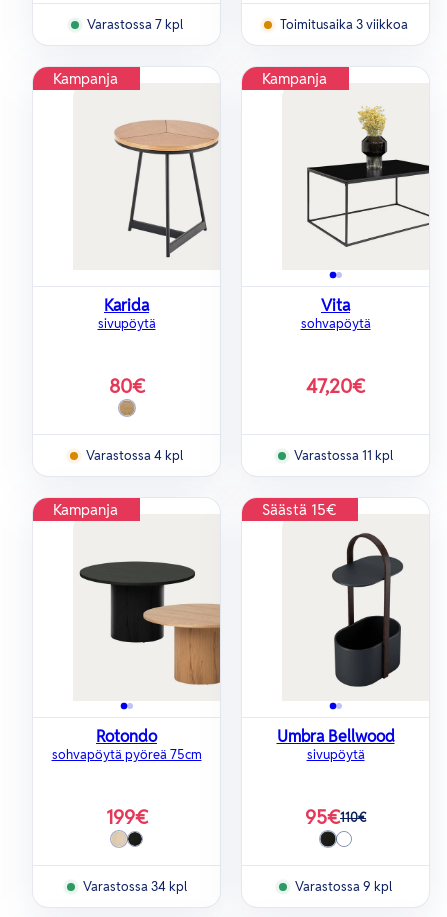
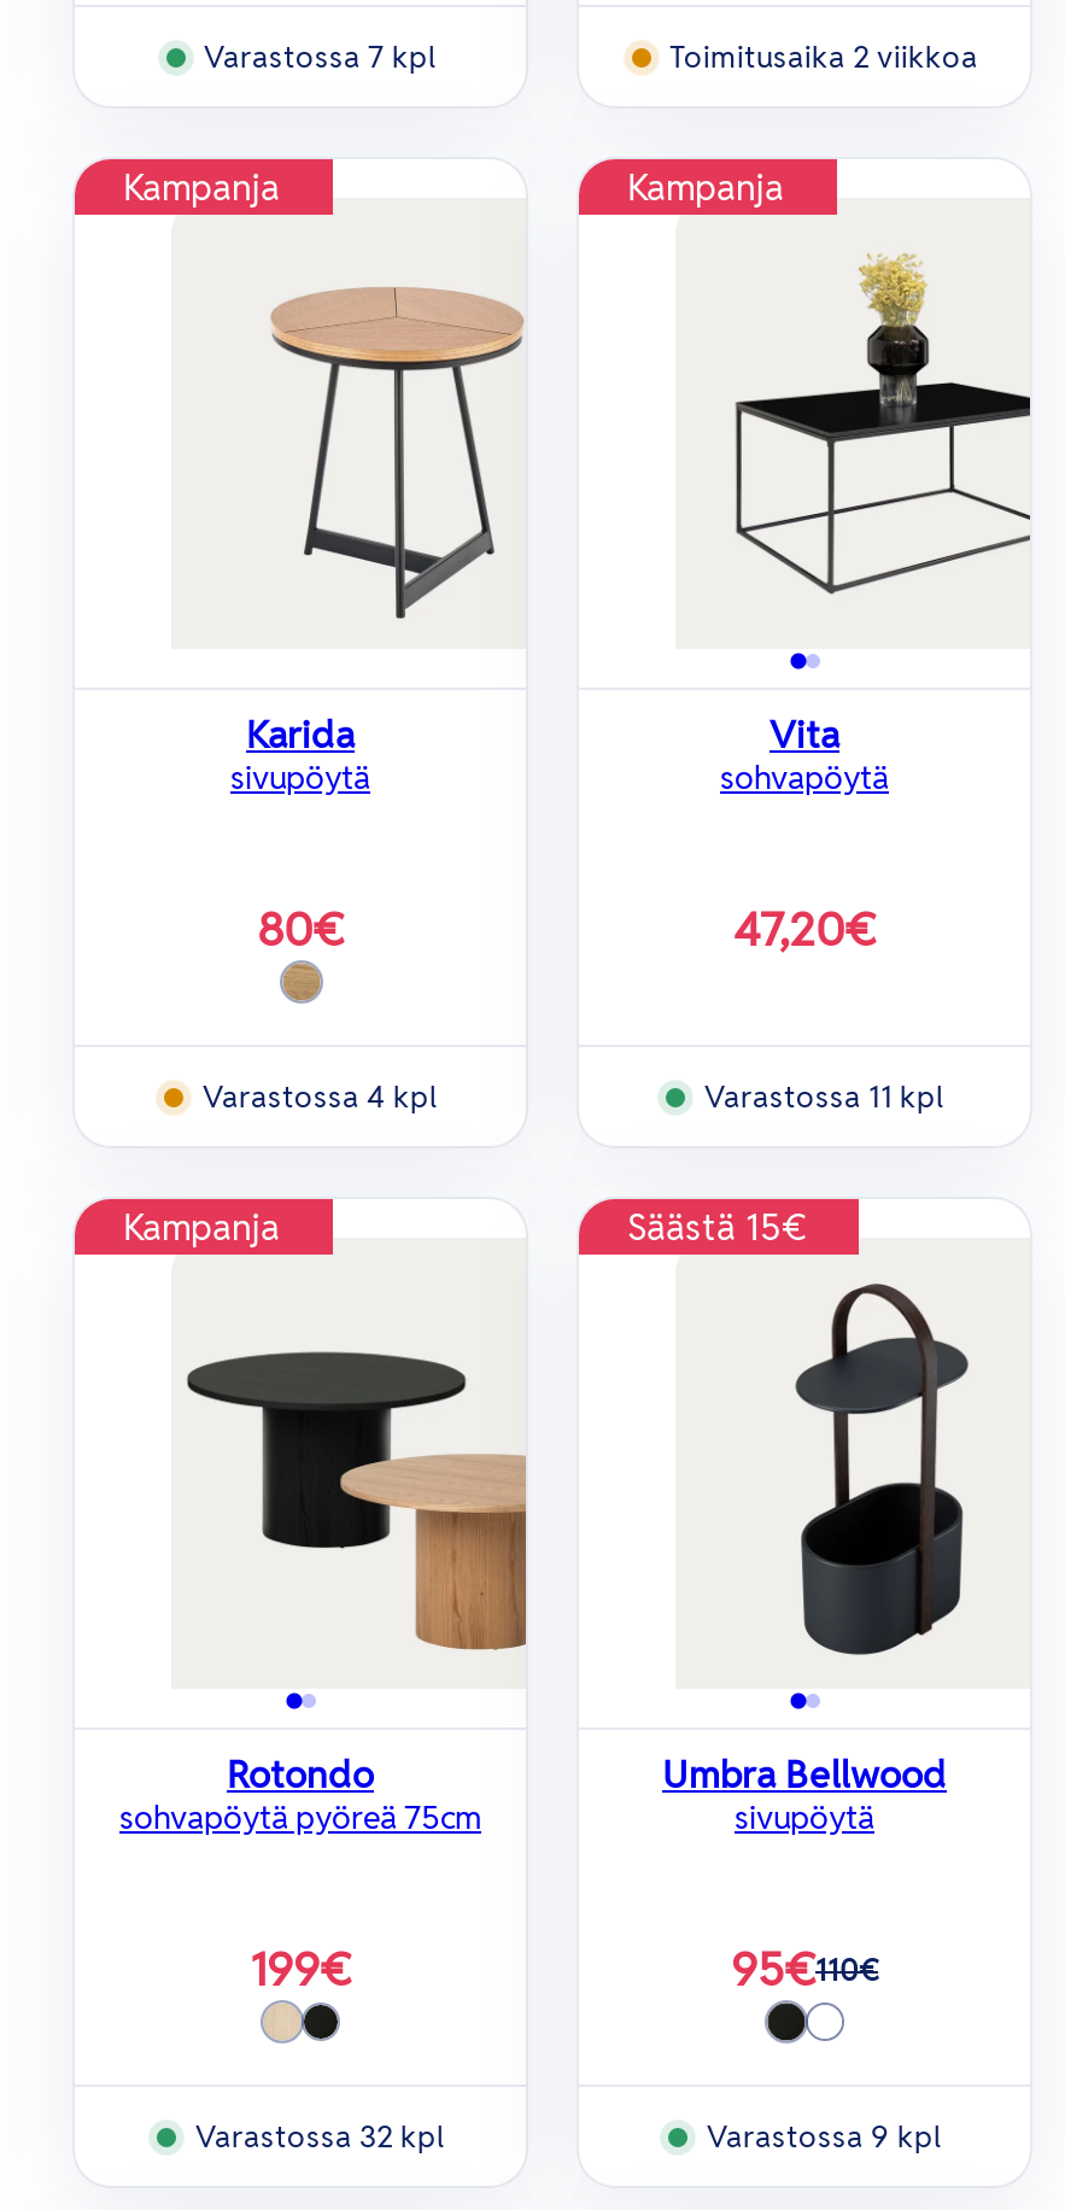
[279,16,407,33] Toimitusaika 3 viikkoa -> [669,35,978,76] Toimitusaika 2 viikkoa
[82,878,186,895] Varastossa 34 kpl -> [195,2115,444,2156] Varastossa 32 kpl

